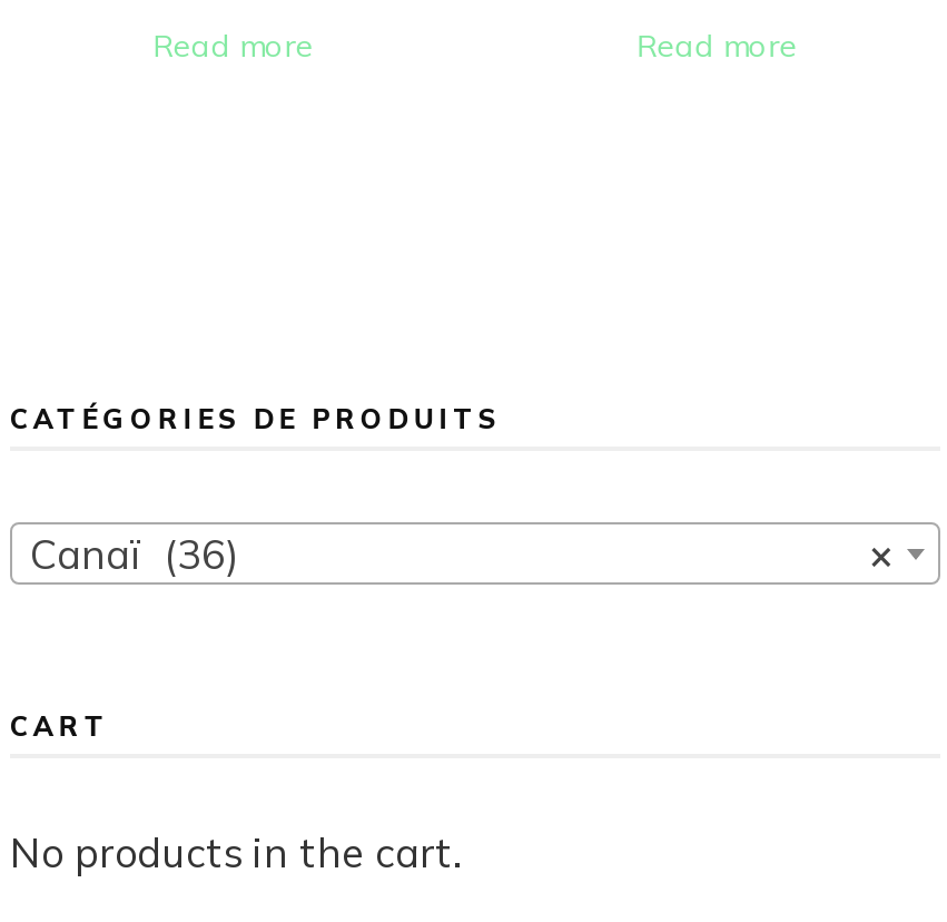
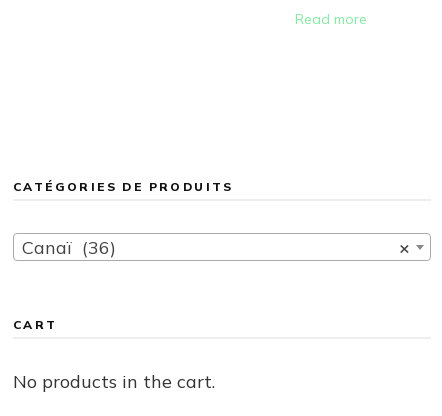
[153,25,313,65] Read more -> none

